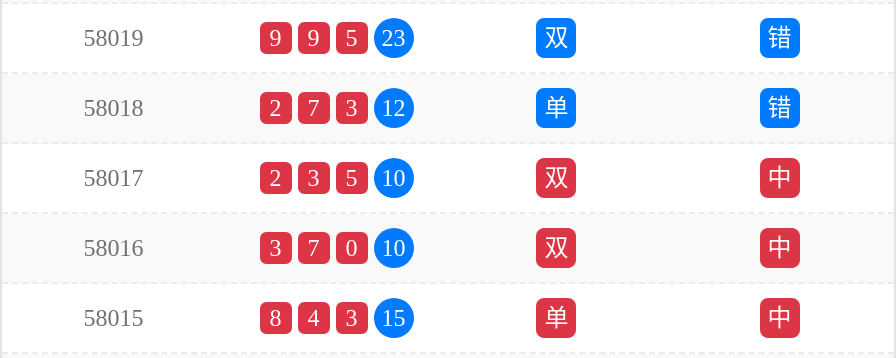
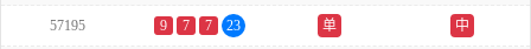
[84,24,144,52] 58019 -> [50,17,85,34] 57195
[84,24,792,122] 9 | 5 | 23 | 双 | 错 | 58018 | 2 -> none
[84,94,792,262] 3 | 12 | 单 | 错 | 58017 | 2 | 3 | 5 | 10 | 双 | 中 | 58016 | 3 -> none
[84,234,792,332] 0 | 10 | 双 | 中 | 58015 | 8 | 4 | 3 | 15 -> [226,17,240,34] 23

